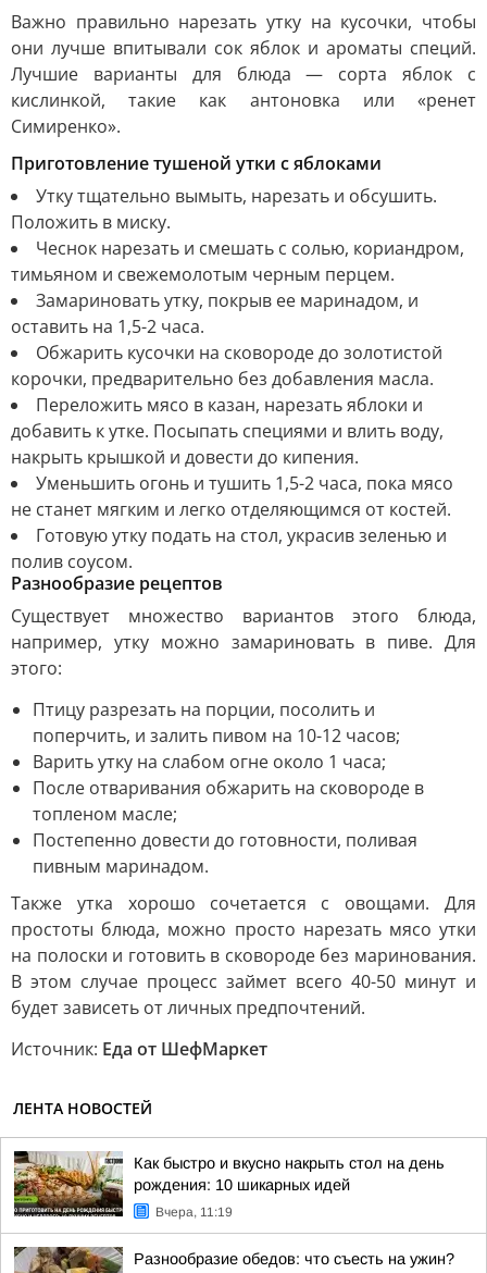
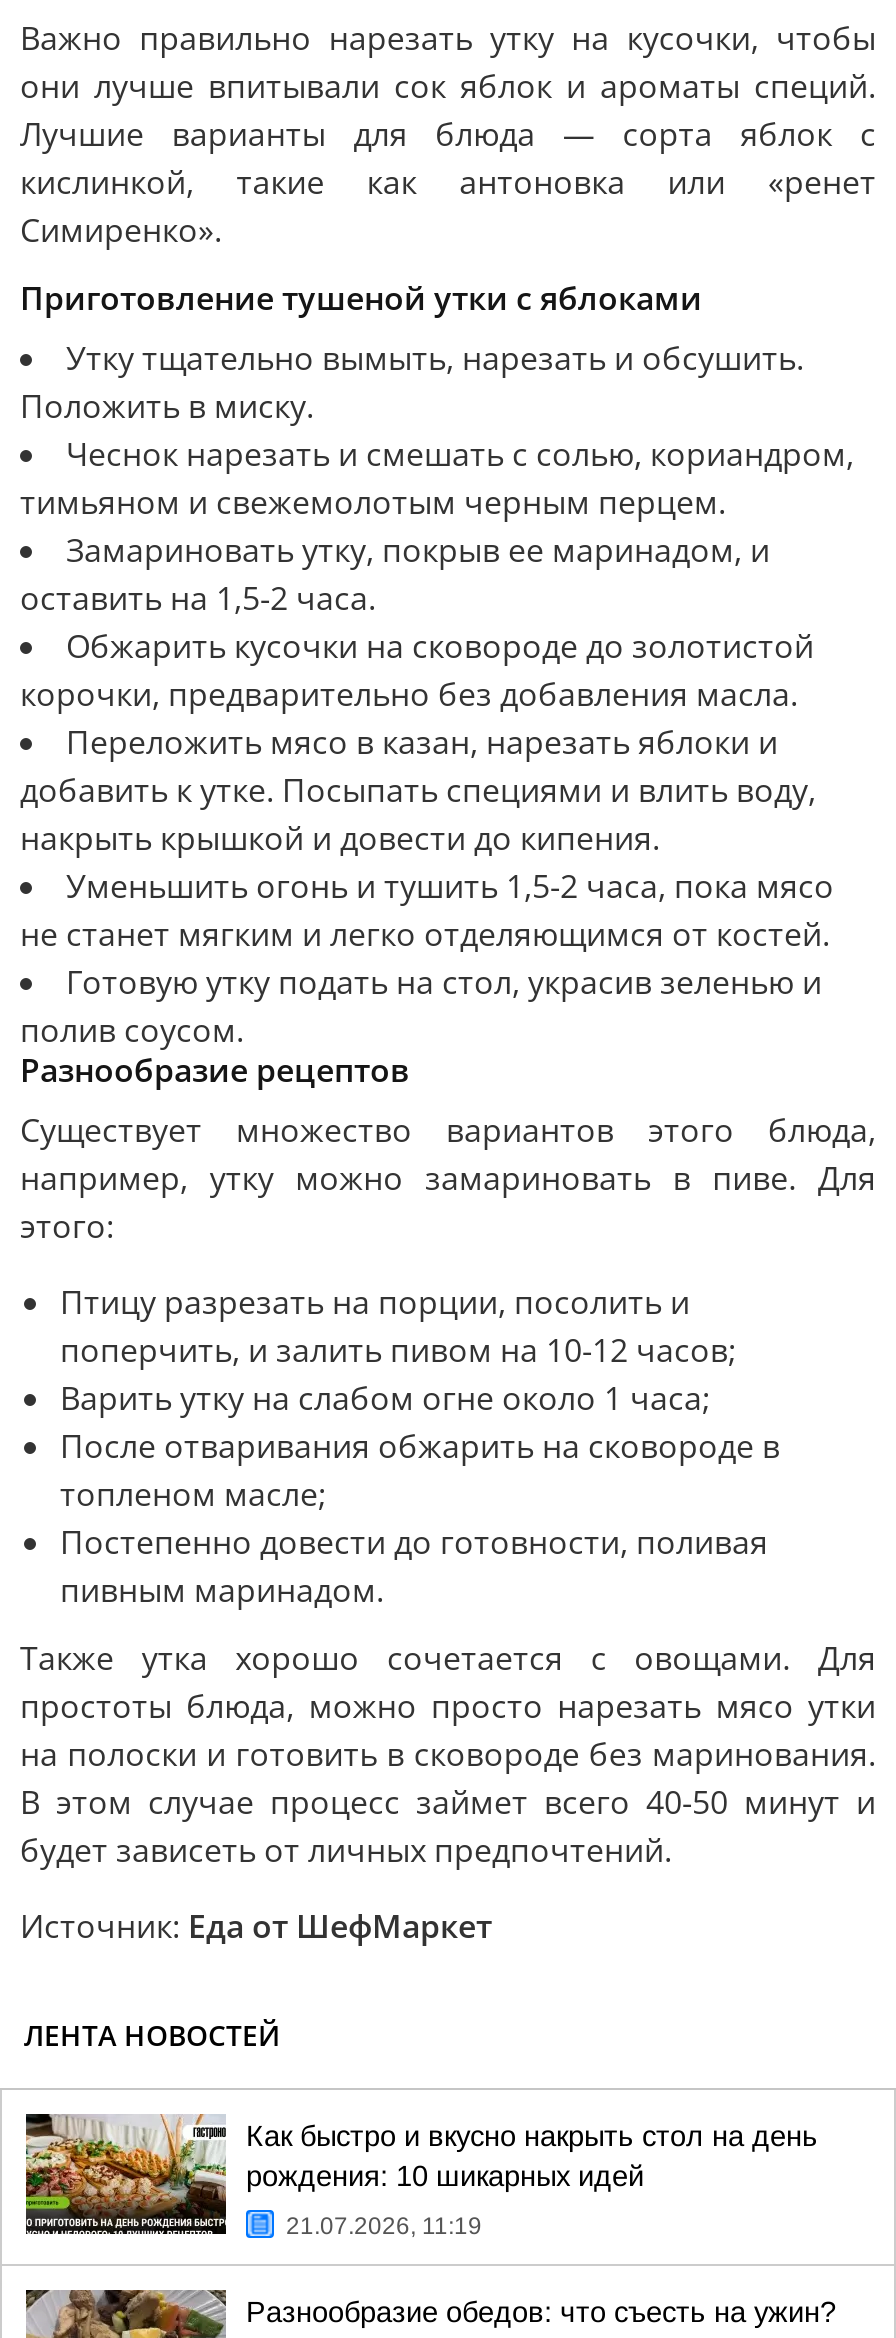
[155,1204,233,1220] Вчера, 11:19 -> [286,2212,482,2240] 21.07.2026, 11:19

